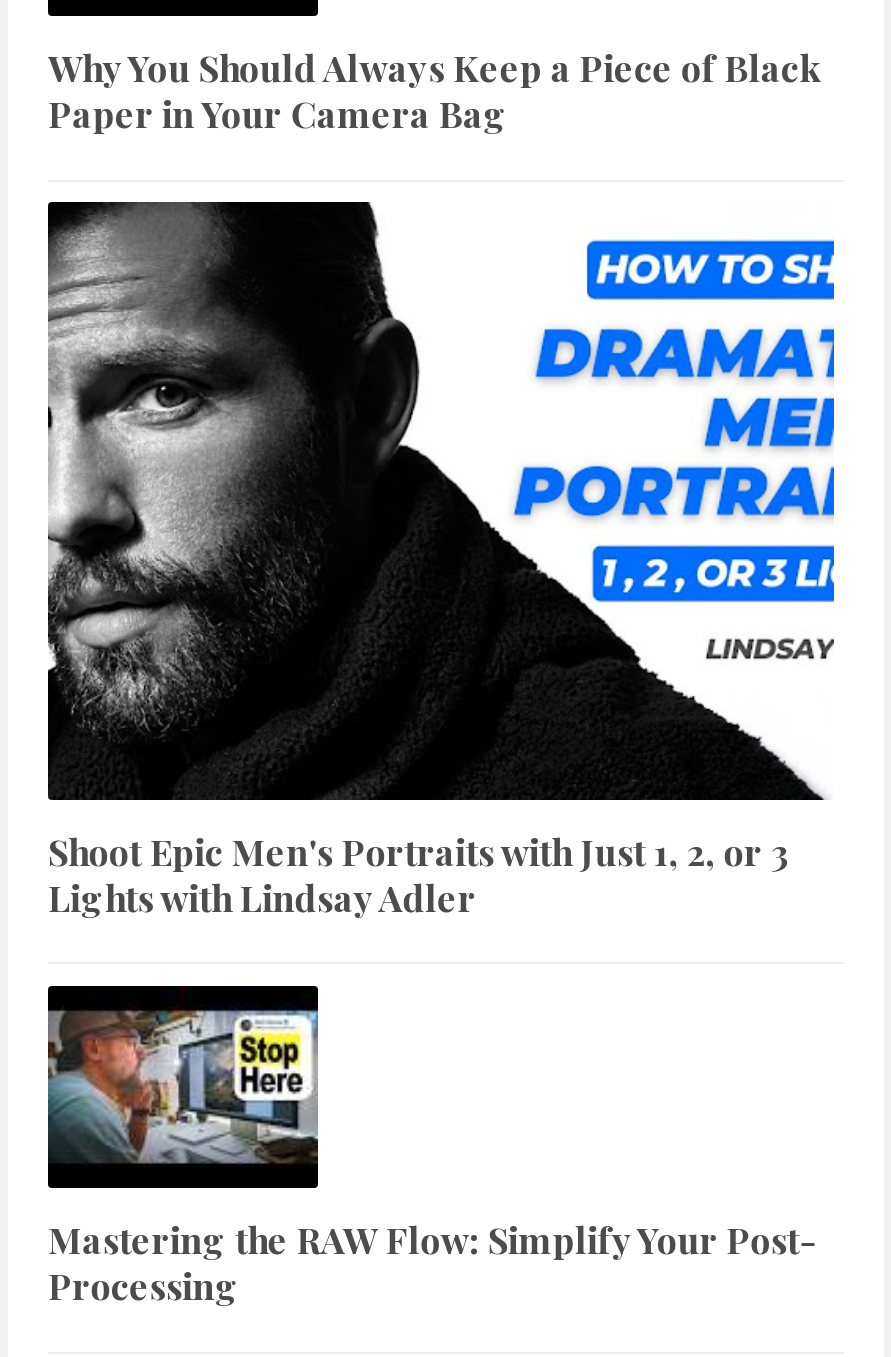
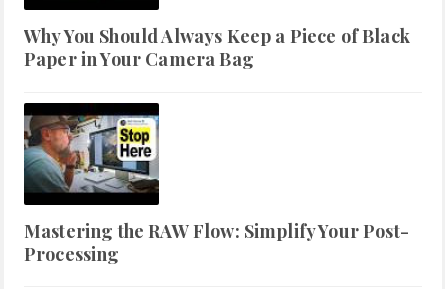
[48,200,836,922] [image] | Shoot Epic Men's Portraits with Just 1, 2, or 3 | Lights with Lindsay Adler -> none

